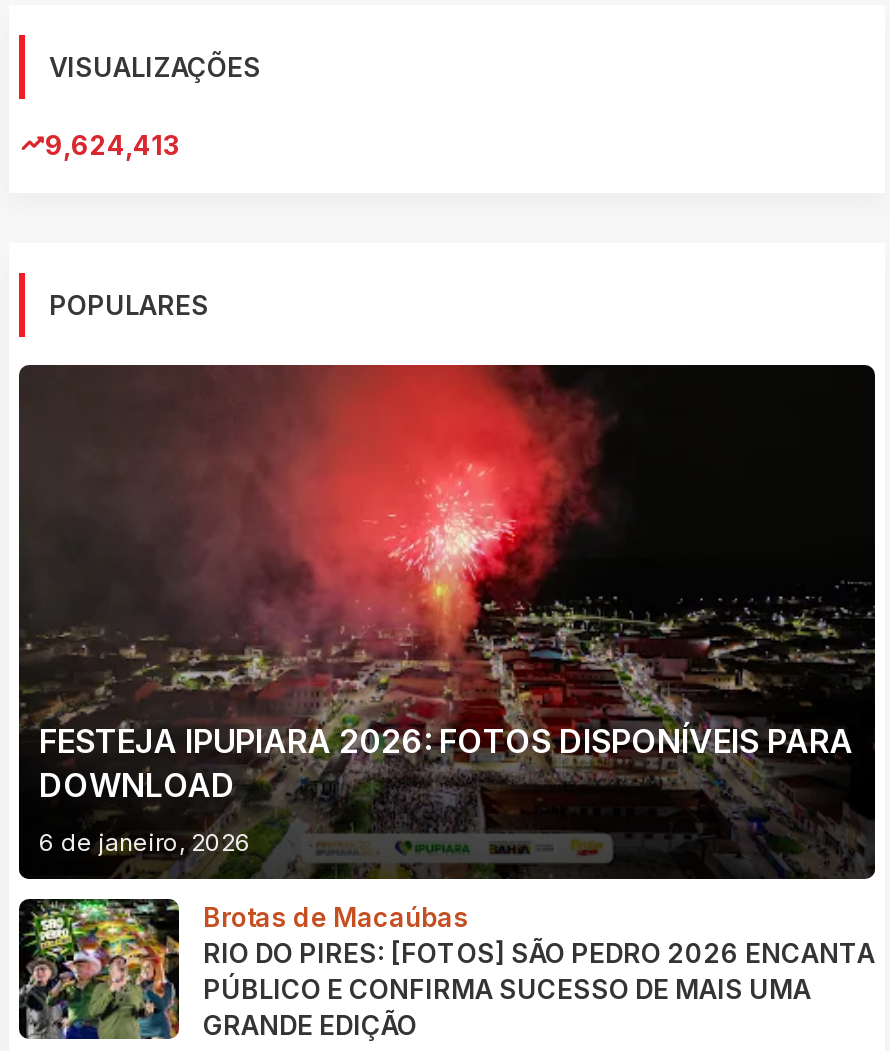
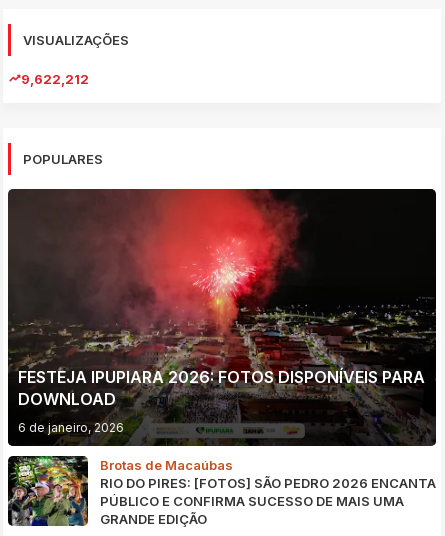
[45,130,181,162] 9,624,413 -> [21,71,89,87] 9,622,212

